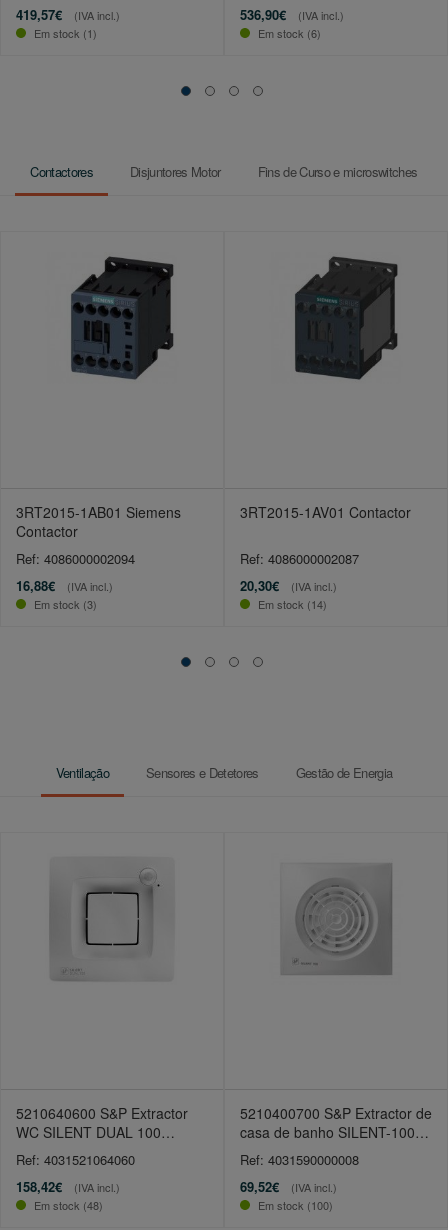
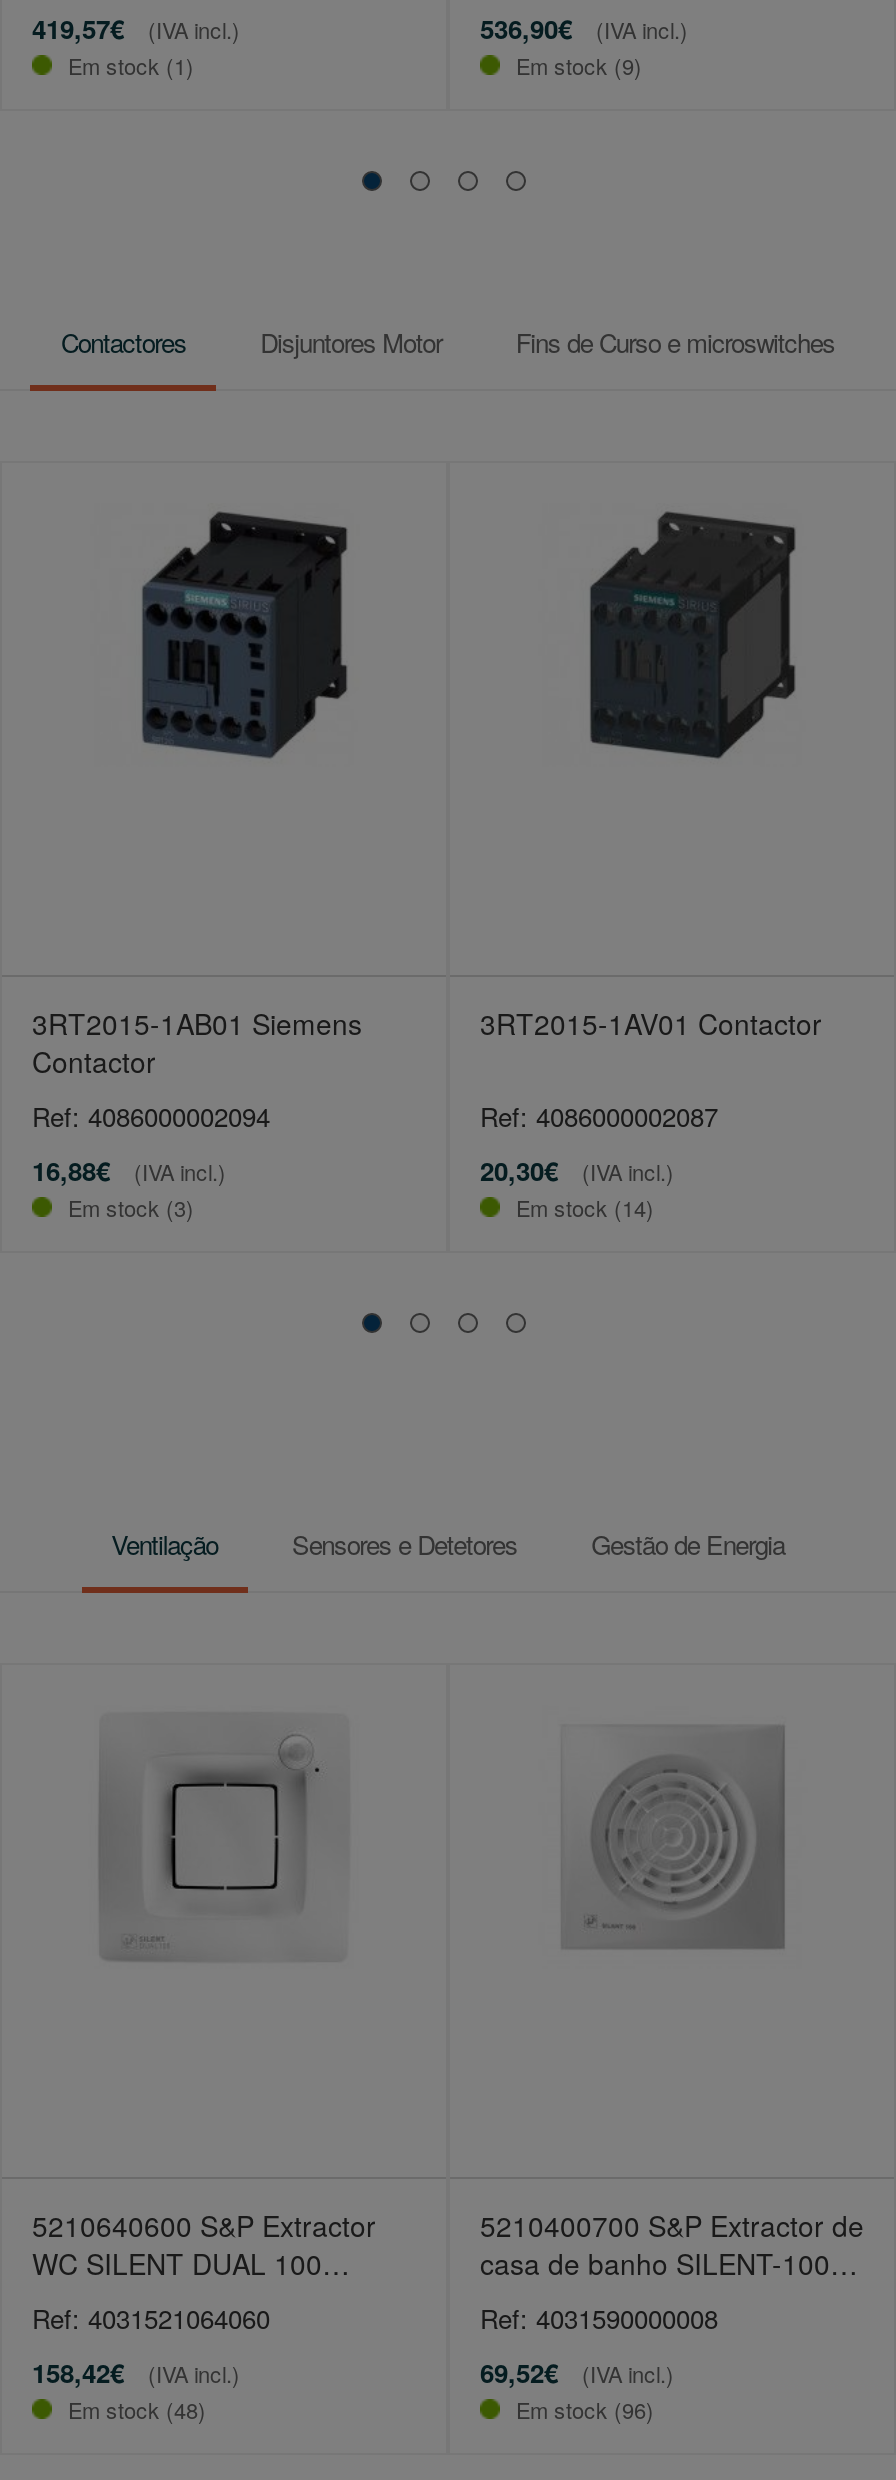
[258,25,321,41] Em stock (6) -> [516,49,642,81] Em stock (9)
[258,1197,333,1213] Em stock (100) -> [516,2393,654,2425] Em stock (96)

